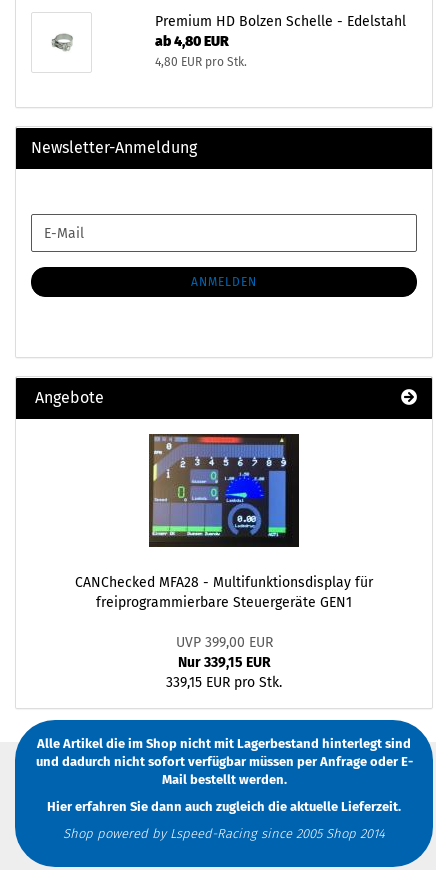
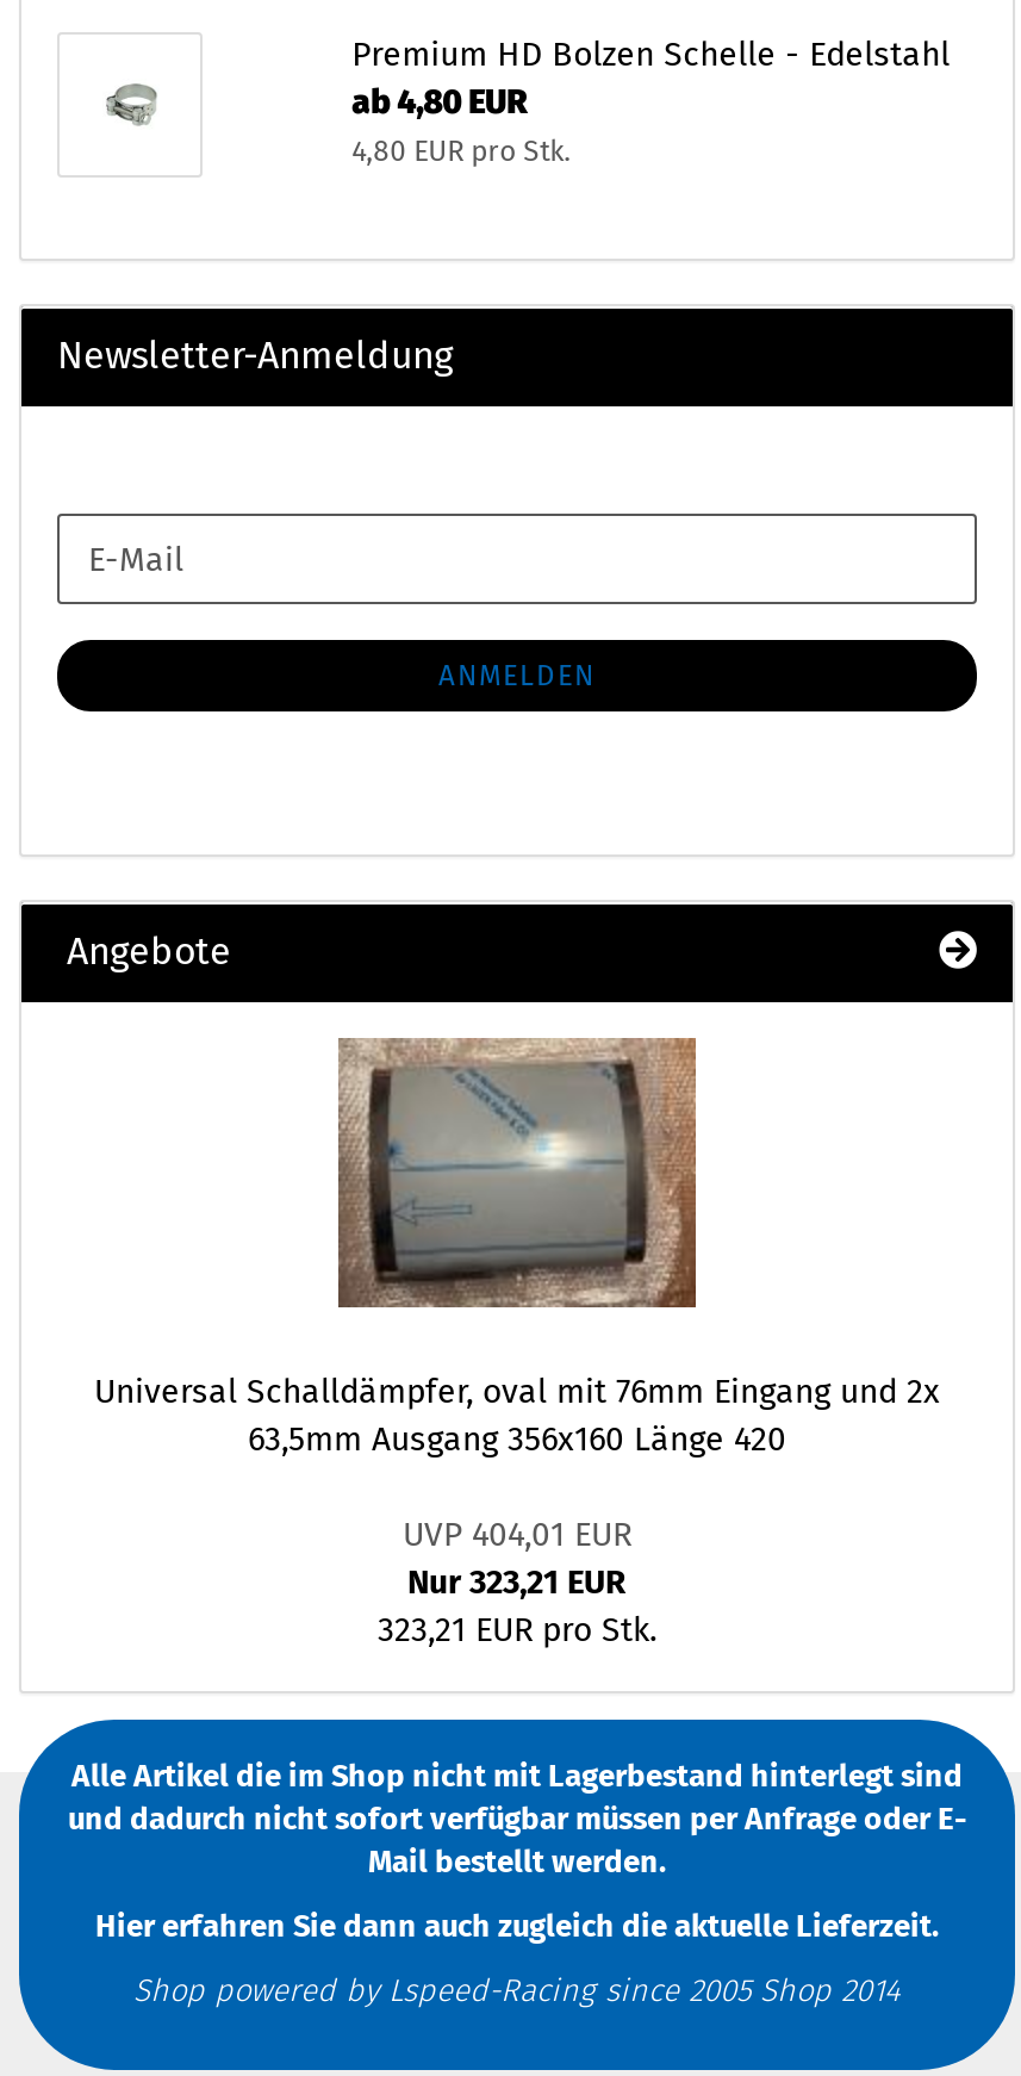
[75,433,373,611] [image] | CANChecked MFA28 - Multifunktionsdisplay für | freiprogrammierbare Steuergeräte GEN1 -> [94,1036,940,1460] [image] | Universal Schalldämpfer, oval mit 76mm Eingang und 2x | 63,5mm Ausgang 356x160 Länge 420
[166,634,282,691] UVP 399,00 EUR | Nur 339,15 EUR | 339,15 EUR pro Stk. -> [378,1515,656,1651] UVP 404,01 EUR | Nur 323,21 EUR | 323,21 EUR pro Stk.

